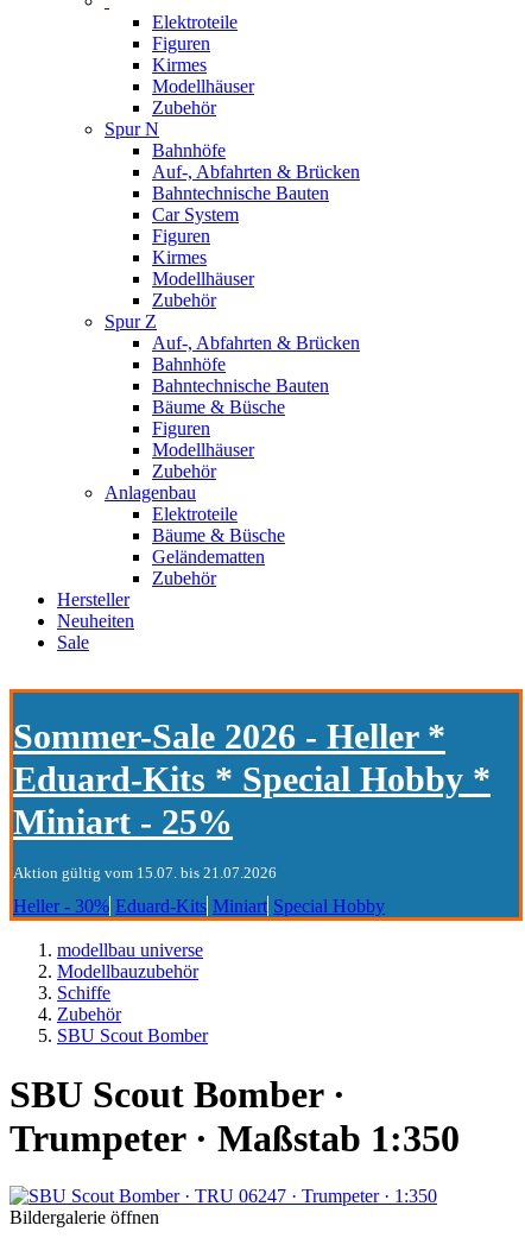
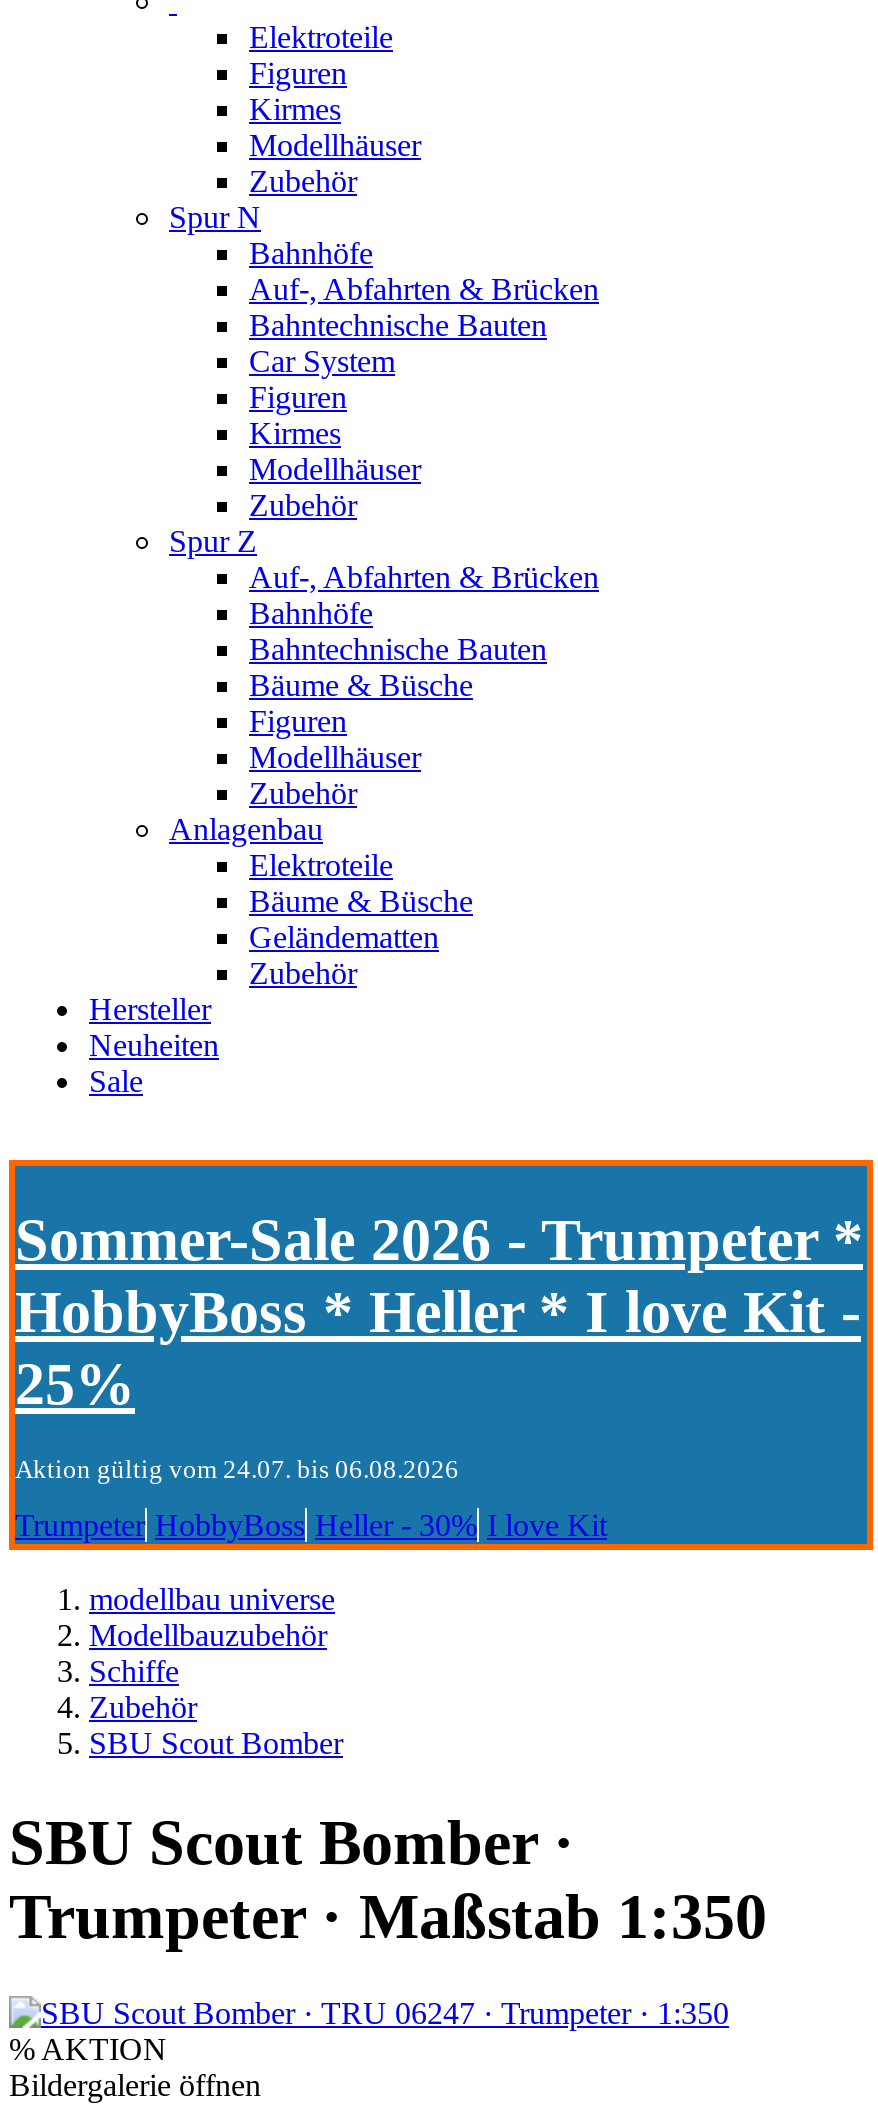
[13,716,491,841] Sommer-Sale 2026 - Heller * | Eduard-Kits * Special Hobby * | Miniart - 25% -> [15,1205,863,1415] Sommer-Sale 2026 - Trumpeter * | HobbyBoss * Heller * I love Kit - | 25%
[13,864,277,882] Aktion gültig vom 15.07. bis 21.07.2026 -> [15,1455,459,1485] Aktion gültig vom 24.07. bis 06.08.2026
[13,896,385,917] Heller - 30% Eduard-Kits Miniart Special Hobby -> [15,1509,607,1543] Trumpeter HobbyBoss Heller - 30% I love Kit
none -> [9,2033,167,2067] % AKTION

